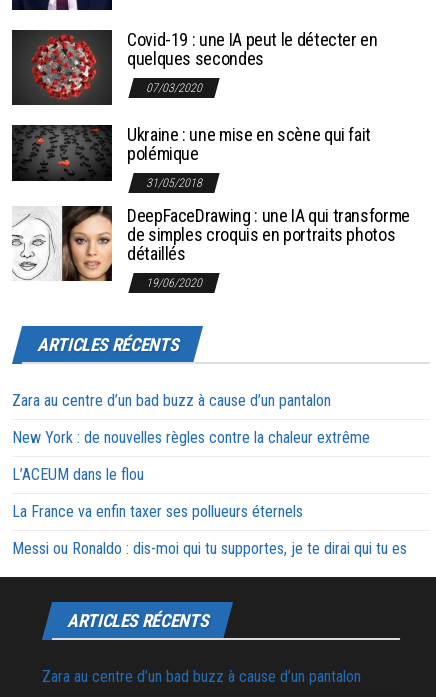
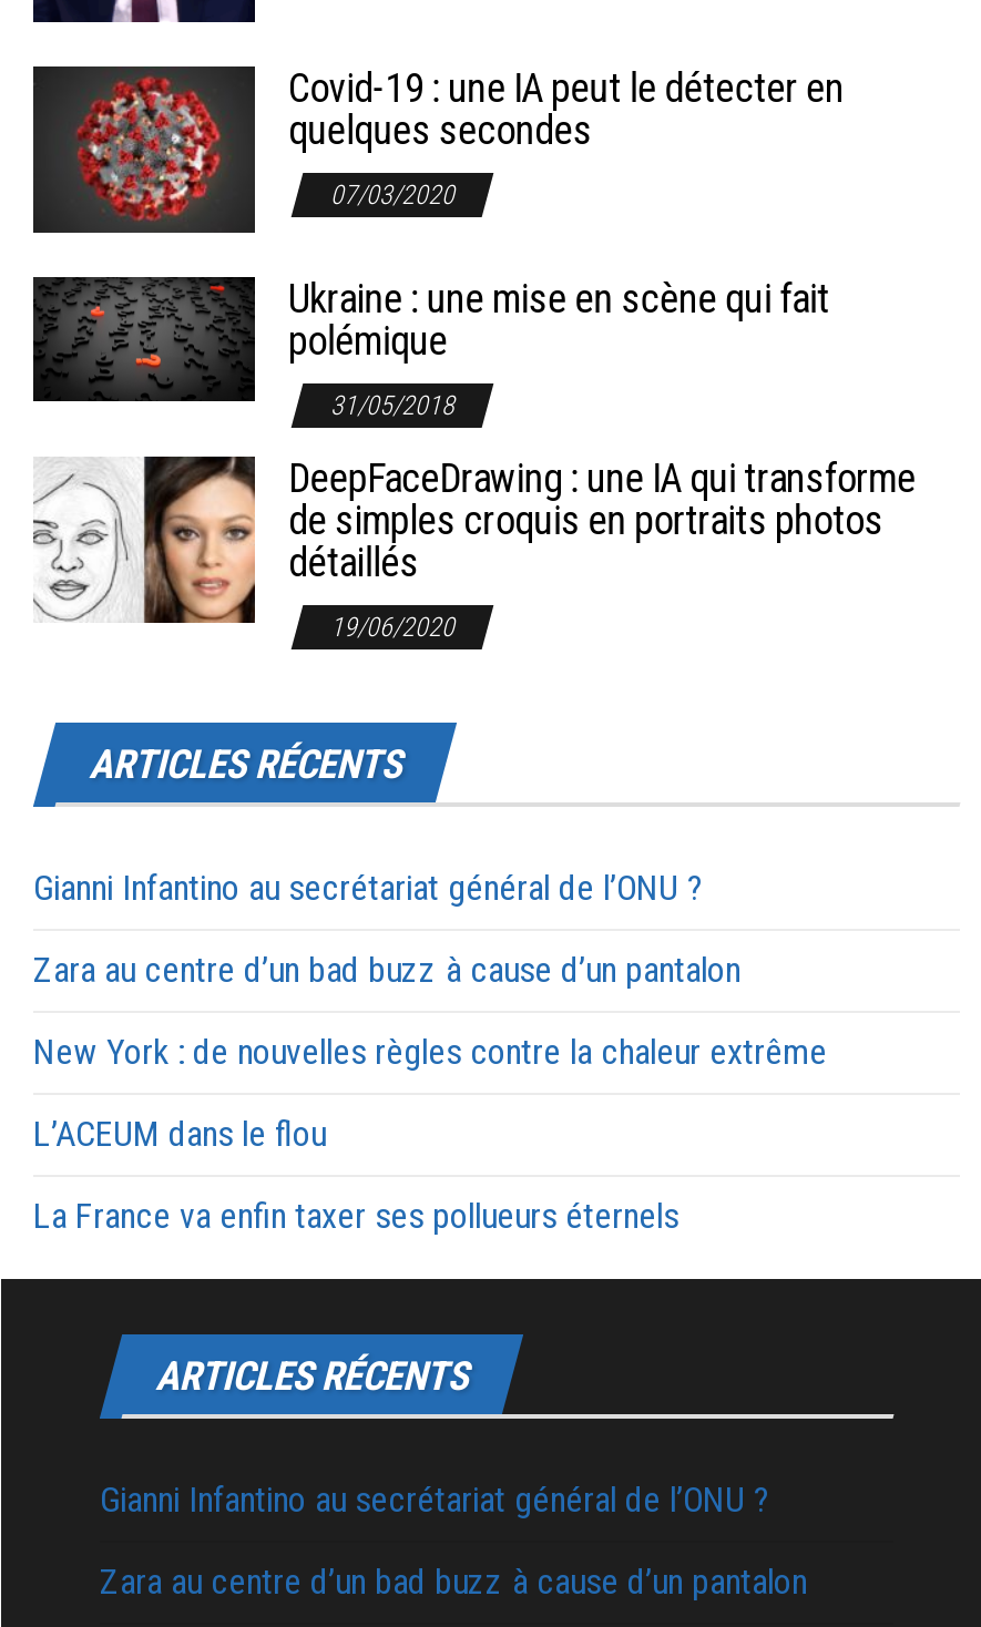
none -> [33,866,703,908] Gianni Infantino au secrétariat général de l’ONU ?
[12,538,407,557] Messi ou Ronaldo : dis-moi qui tu supportes, je te dirai qui tu es -> none
none -> [100,1477,769,1519] Gianni Infantino au secrétariat général de l’ONU ?

